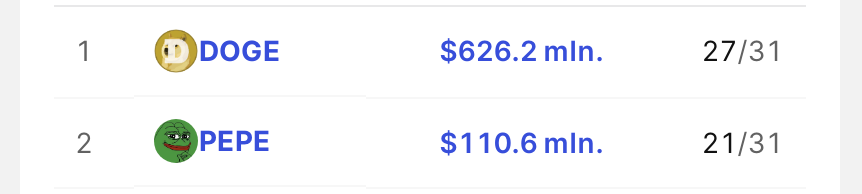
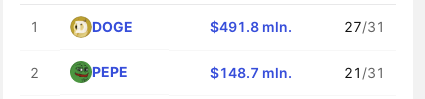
[440,34,604,68] $626.2 mln. -> [210,18,292,35] $491.8 mln.
[440,126,604,160] $110.6 mln. -> [210,64,292,81] $148.7 mln.

